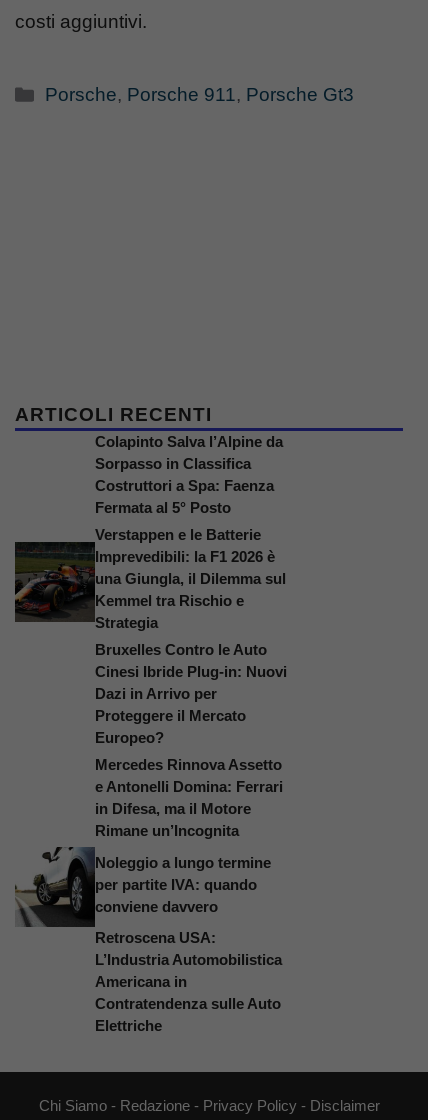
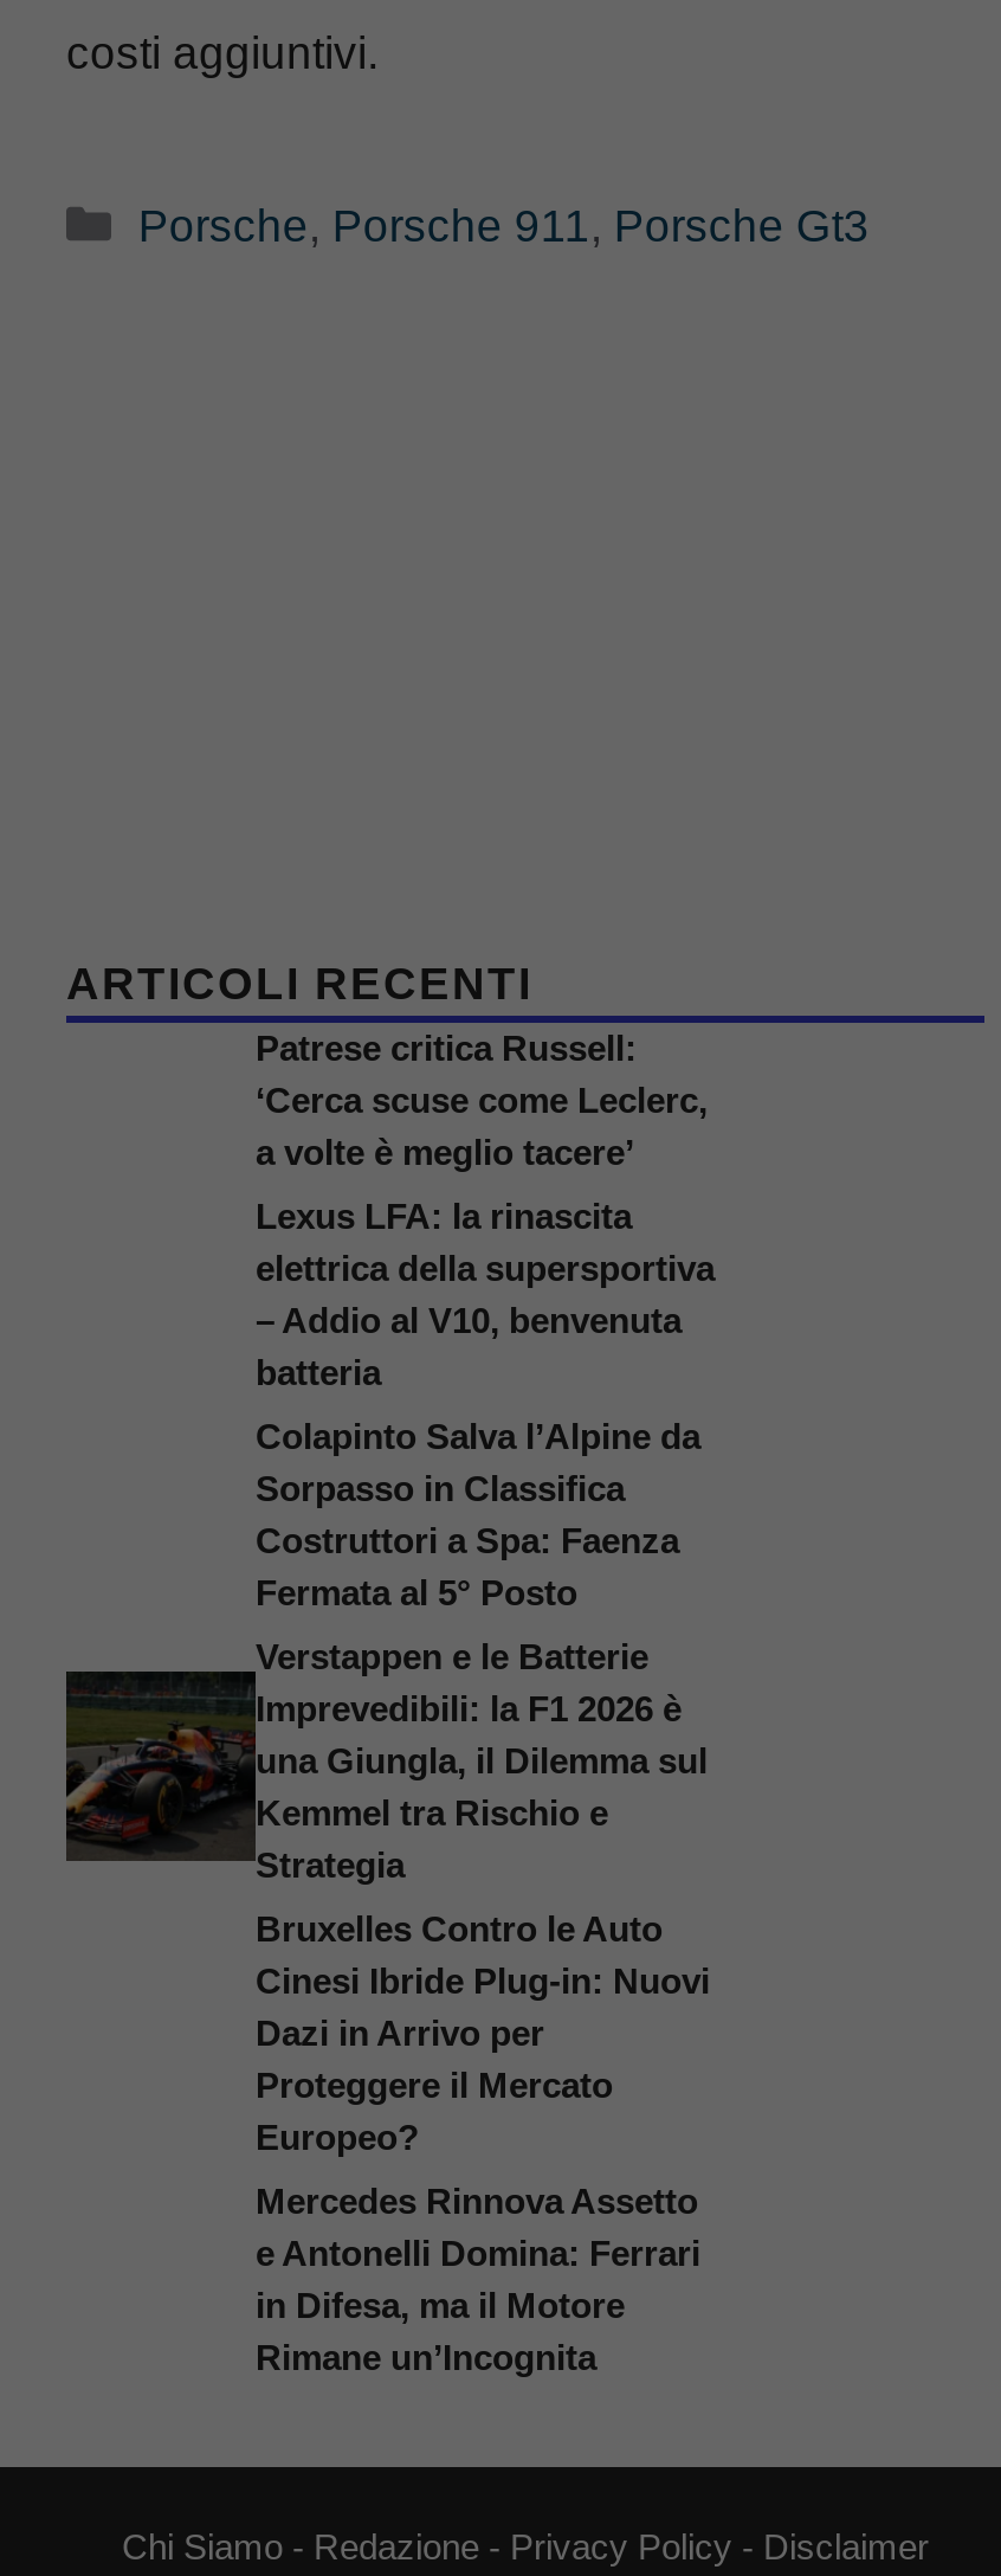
none -> [256,1026,715,1391] Patrese critica Russell: | ‘Cerca scuse come Leclerc, | a volte è meglio tacere’ | Lexus LFA: la rinascita | elettrica della supersportiva | – Addio al V10, benvenuta | batteria
moved [14,433,287,839] -> [64,1415,710,2376]: [image] | Colapinto Salva l’Alpine da | Sorpasso in Classifica | ... | in Difesa, ma il Motore | Rimane un’Incognita
[14,846,282,1034] [image] | Noleggio a lungo termine | per partite IVA: quando | conviene davvero | Retroscena USA: | L’Industria Automobilistica | Americana in | Contratendenza sulle Auto | Elettriche -> none

